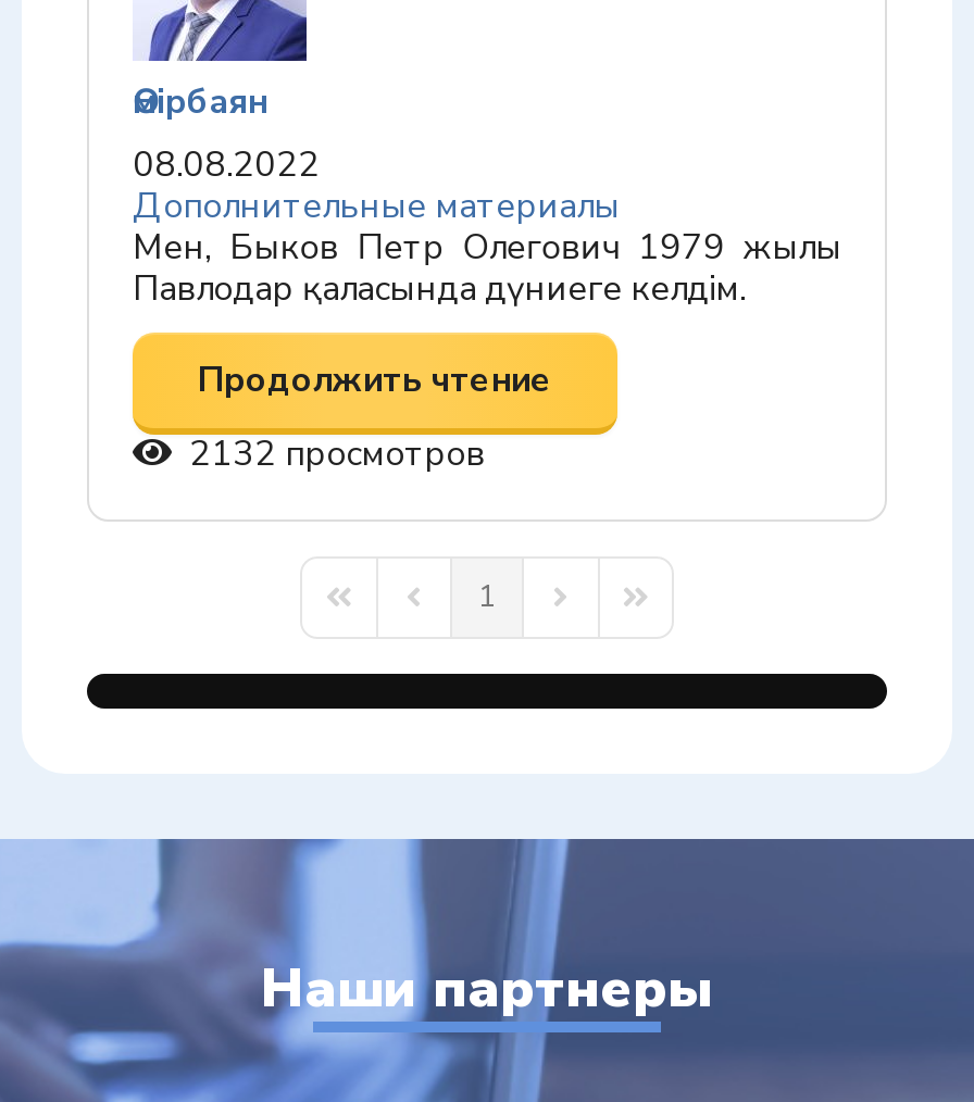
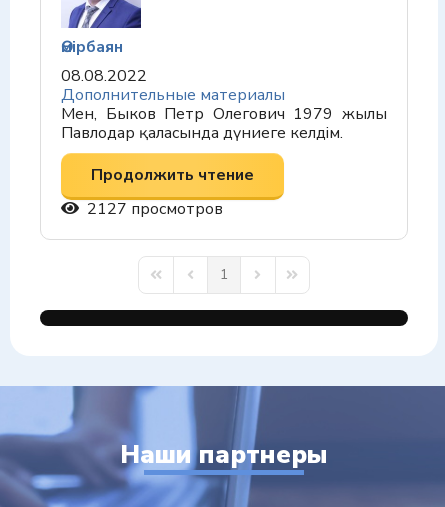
[172,430,485,478] 2132 просмотров -> [79,198,223,220] 2127 просмотров

